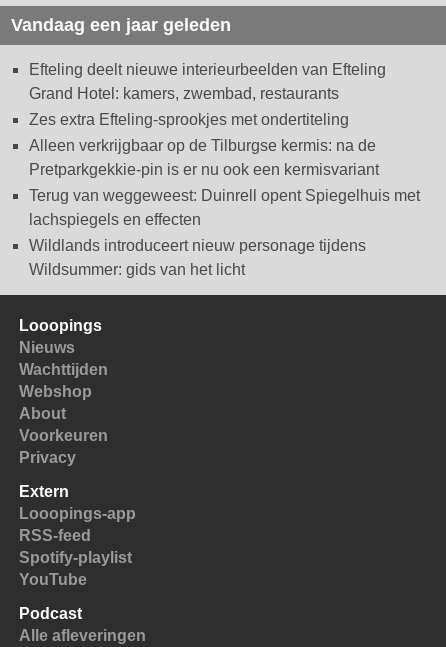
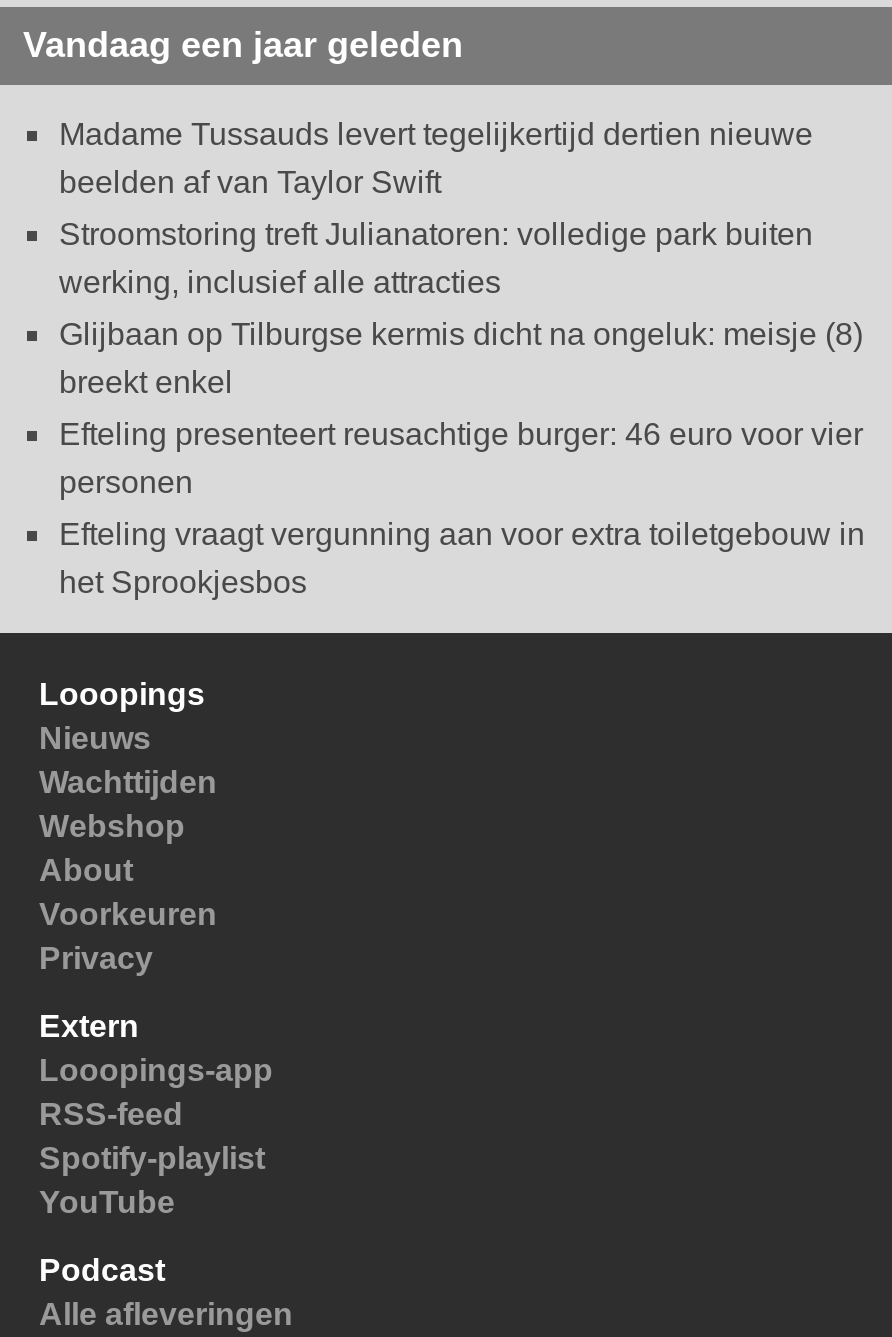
[29,61,386,102] Efteling deelt nieuwe interieurbeelden van Efteling | Grand Hotel: kamers, zwembad, restaurants -> [59,118,813,200] Madame Tussauds levert tegelijkertijd dertien nieuwe | beelden af van Taylor Swift
[29,111,349,128] Zes extra Efteling-sprookjes met ondertiteling -> [59,218,813,300] Stroomstoring treft Julianatoren: volledige park buiten | werking, inclusief alle attracties
[29,137,379,178] Alleen verkrijgbaar op de Tilburgse kermis: na de | Pretparkgekkie-pin is er nu ook een kermisvariant -> [59,318,863,400] Glijbaan op Tilburgse kermis dicht na ongeluk: meisje (8) | breekt enkel
[29,187,420,228] Terug van weggeweest: Duinrell opent Spiegelhuis met | lachspiegels en effecten -> [59,418,863,500] Efteling presenteert reusachtige burger: 46 euro voor vier | personen
[29,237,366,278] Wildlands introduceert nieuw personage tijdens | Wildsummer: gids van het licht -> [59,518,865,600] Efteling vraagt vergunning aan voor extra toiletgebouw in | het Sprookjesbos

